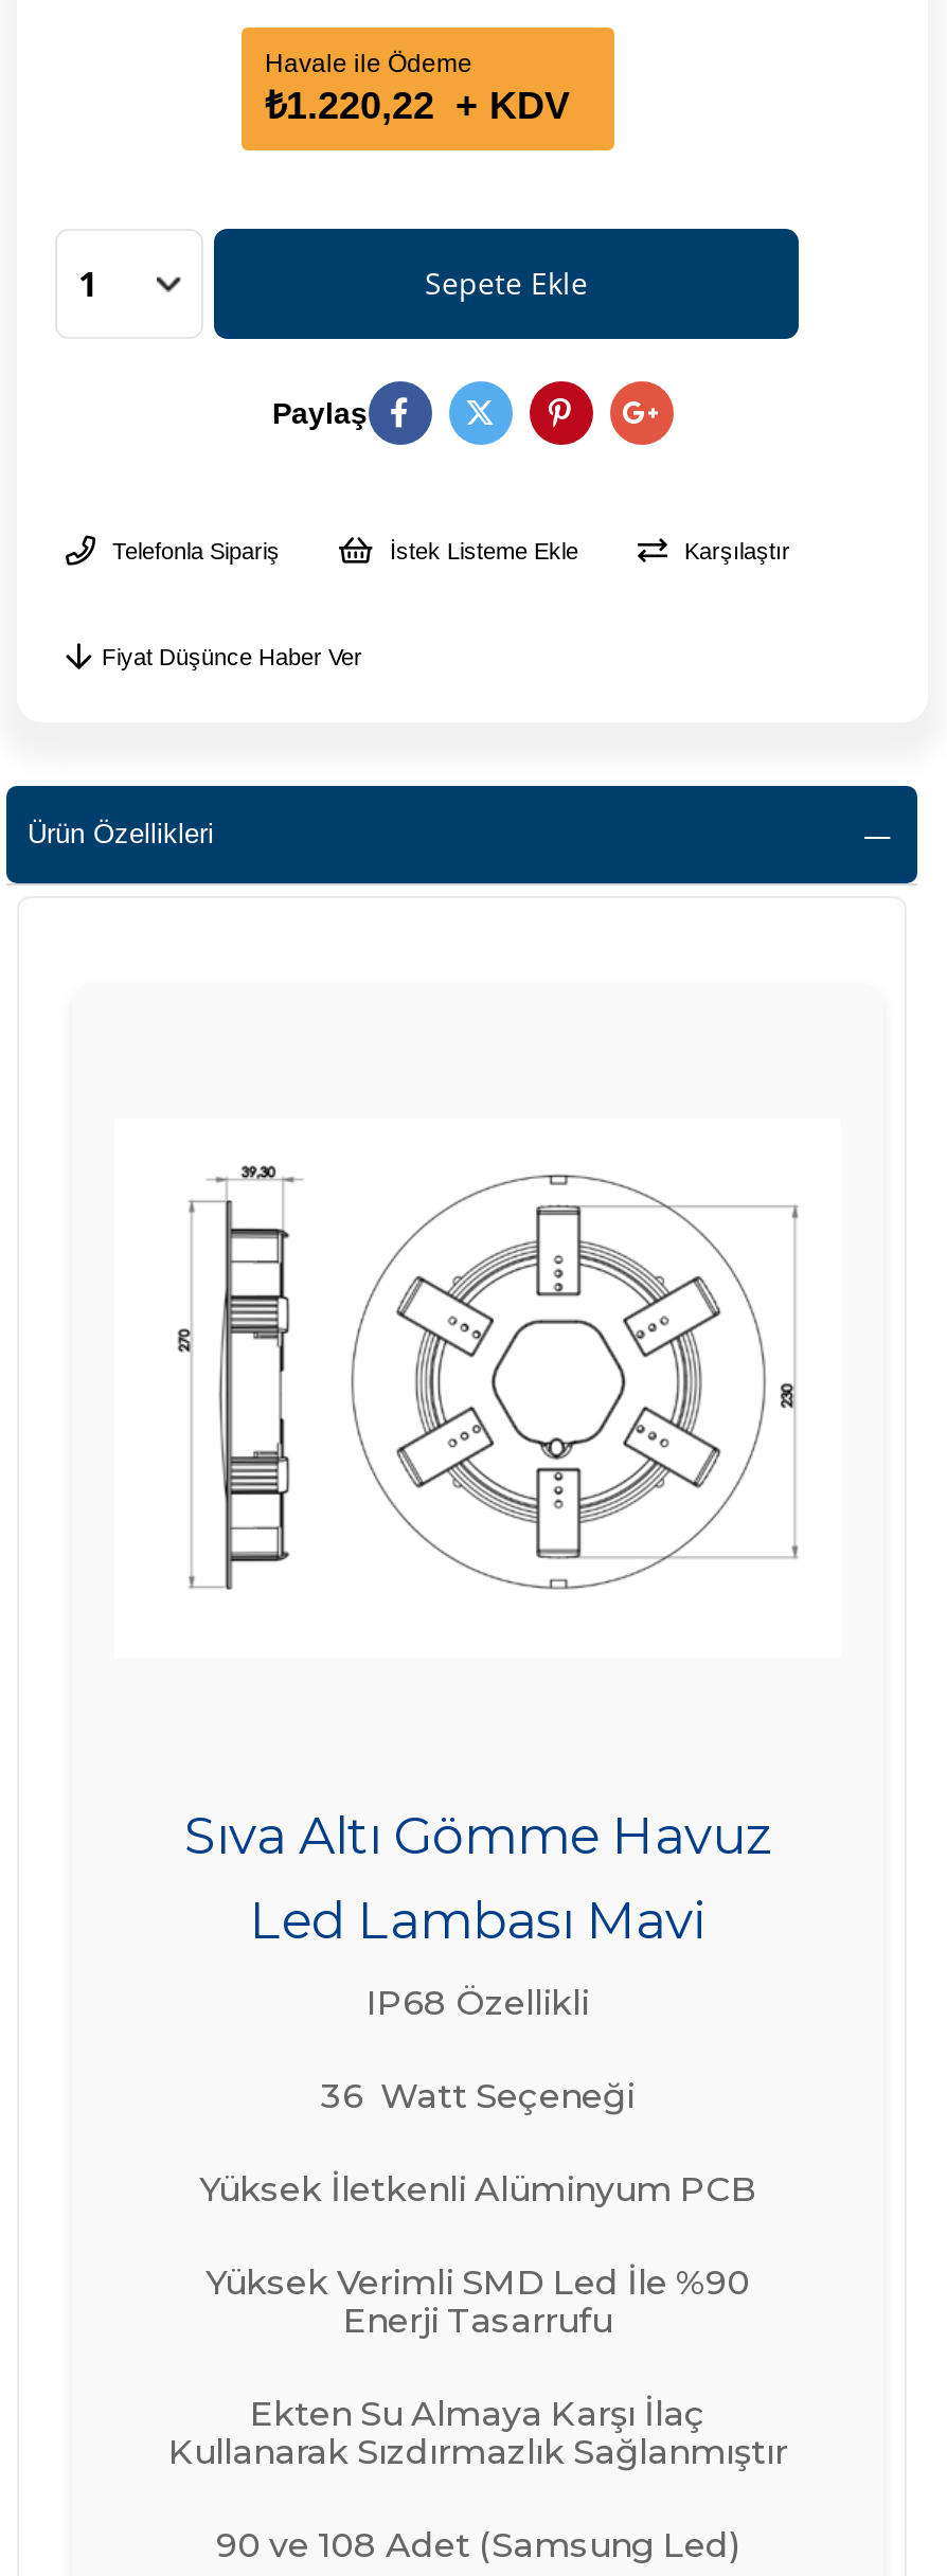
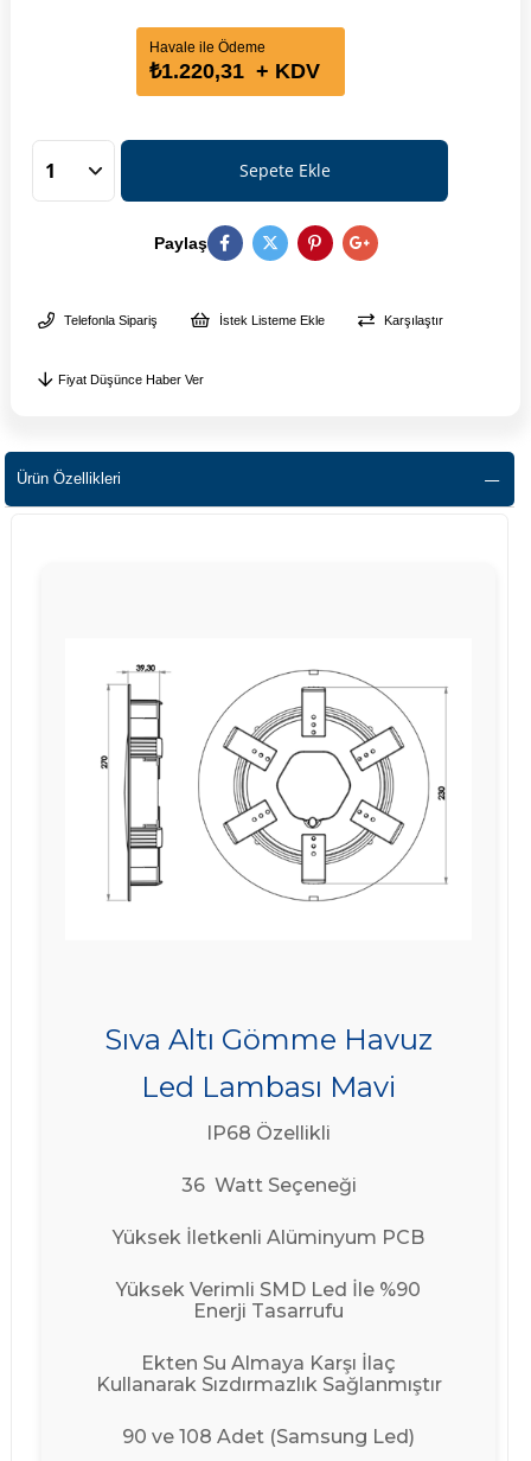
[265,85,570,127] ₺1.220,22 + KDV -> [149,59,320,83] ₺1.220,31 + KDV

